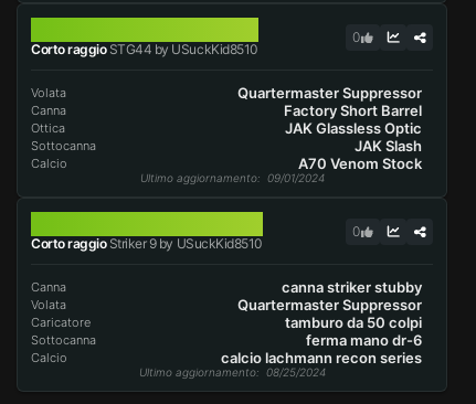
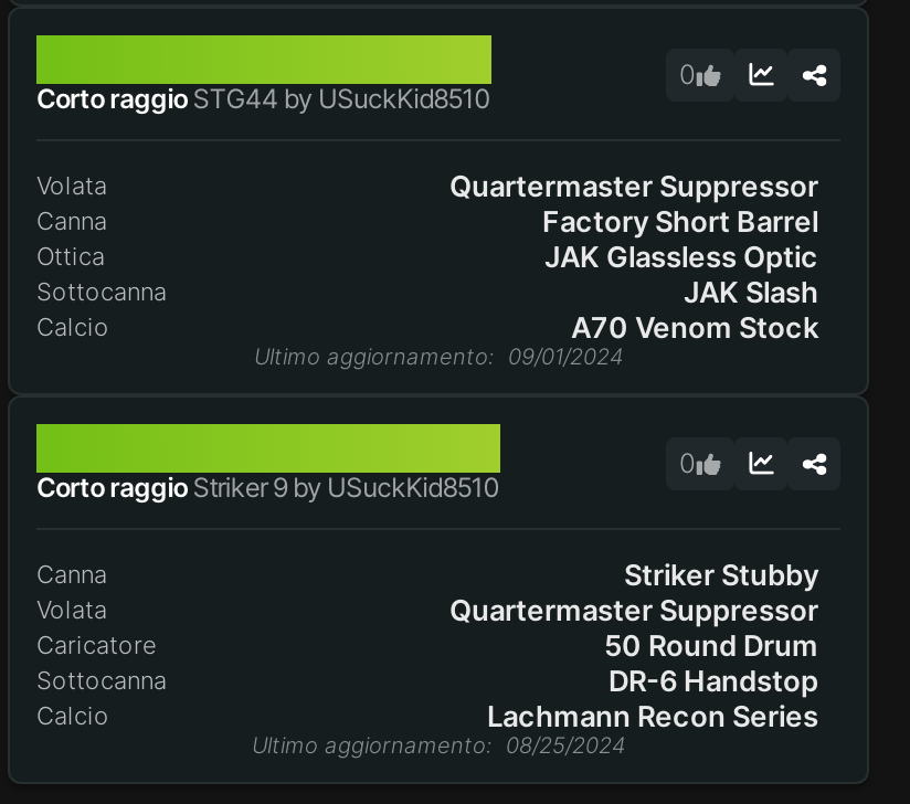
[282,278,422,296] canna striker stubby -> [624,557,818,592] Striker Stubby
[285,313,422,331] tamburo da 50 colpi -> [604,627,818,663] 50 Round Drum
[306,331,422,349] ferma mano dr-6 -> [609,663,818,698] DR-6 Handstop
[221,349,422,366] calcio lachmann recon series -> [487,698,818,733] Lachmann Recon Series

